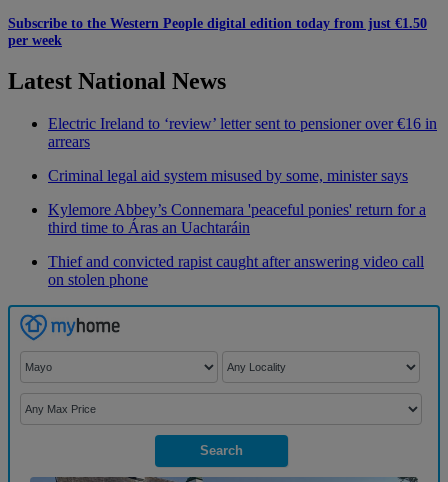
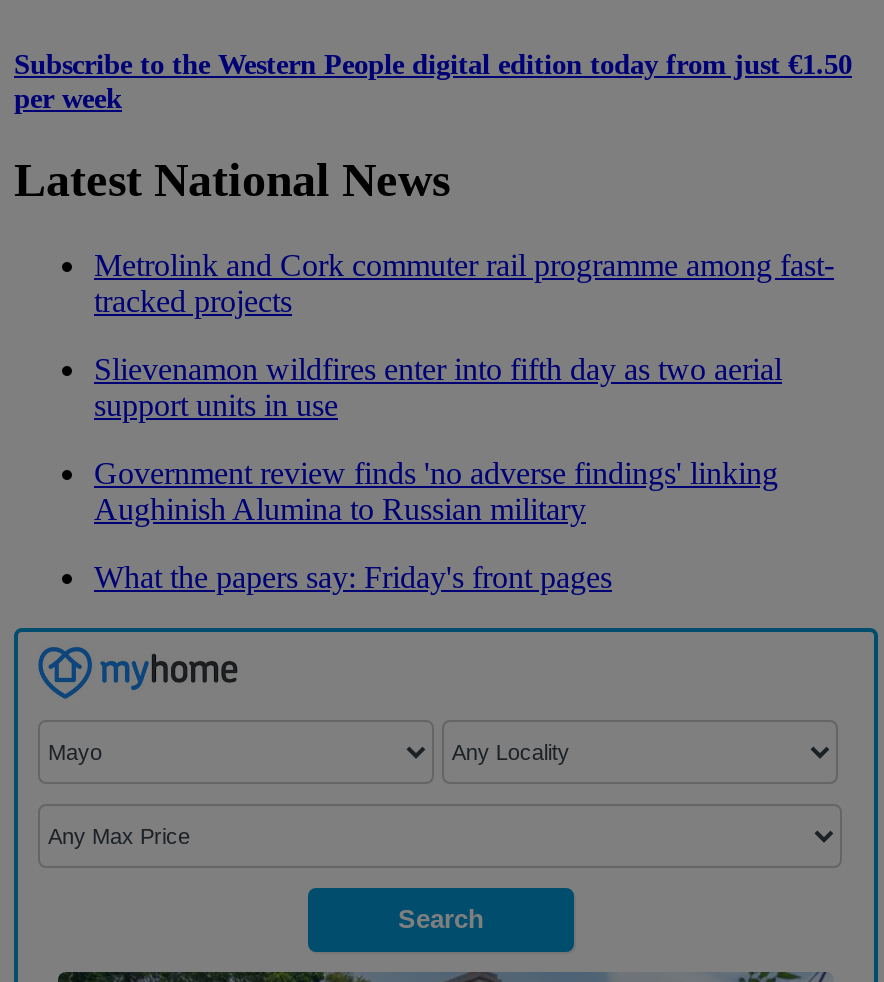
[48,115,437,150] Electric Ireland to ‘review’ letter sent to pensioner over €16 in | arrears -> [94,249,834,319] Metrolink and Cork commuter rail programme among fast- | tracked projects
[48,167,408,184] Criminal legal aid system misused by some, minister says -> [94,353,782,423] Slievenamon wildfires enter into fifth day as two aerial | support units in use
[48,201,426,236] Kylemore Abbey’s Connemara 'peaceful ponies' return for a | third time to Áras an Uachtaráin -> [94,457,778,527] Government review finds 'no adverse findings' linking | Aughinish Alumina to Russian military
[48,253,424,288] Thief and convicted rapist caught after answering video call | on stolen phone -> [94,561,612,595] What the papers say: Friday's front pages

